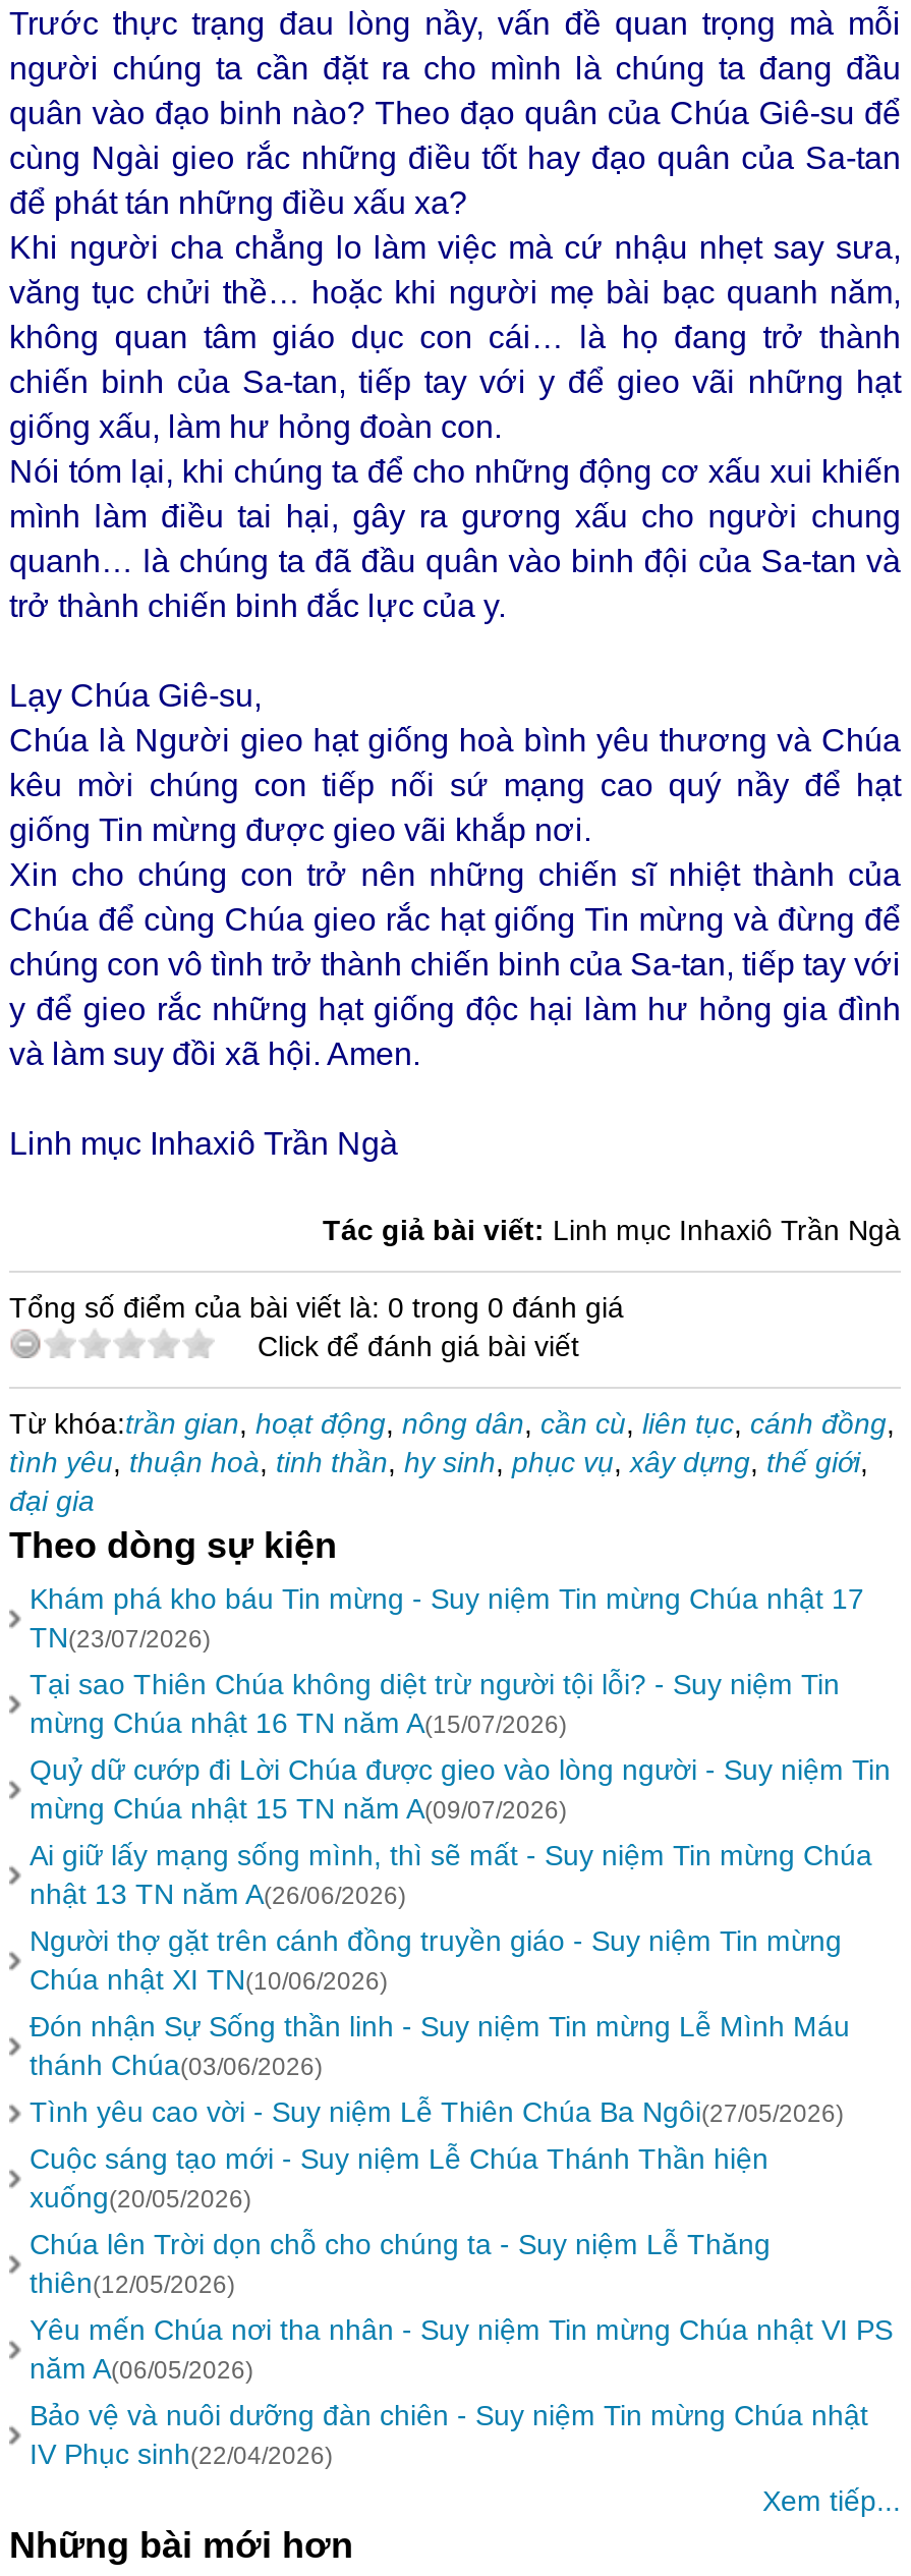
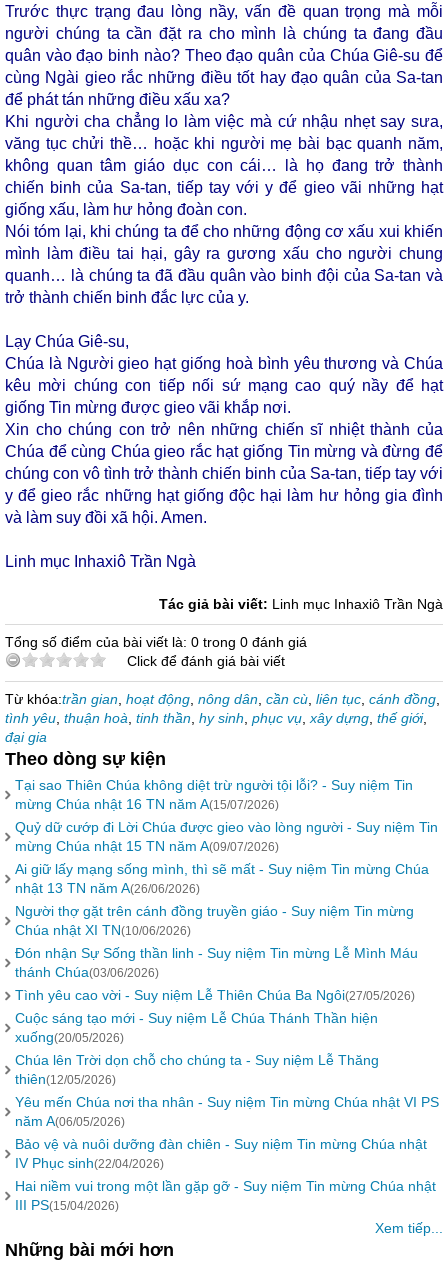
[30,1582,864,1654] Khám phá kho báu Tin mừng - Suy niệm Tin mừng Chúa nhật 17 | TN(23/07/2026) -> none
moved [30,1668,893,2470] -> [15,777,439,1171]: Tại sao Thiên Chúa không diệt trừ người tội lỗi? - Suy niệm Tin | mừng Chúa nhật 16 TN năm A(15/07/2026) | Quỷ dữ cướp đi Lời Chúa được gieo vào lòng người - Suy niệm Tin | ... | Bảo vệ và nuôi dưỡng đàn chiên - Suy niệm Tin mừng Chúa nhật | IV Phục sinh(22/04/2026)
none -> [15,1178,436,1213] Hai niềm vui trong một lần gặp gỡ - Suy niệm Tin mừng Chúa nhật | III PS(15/04/2026)

